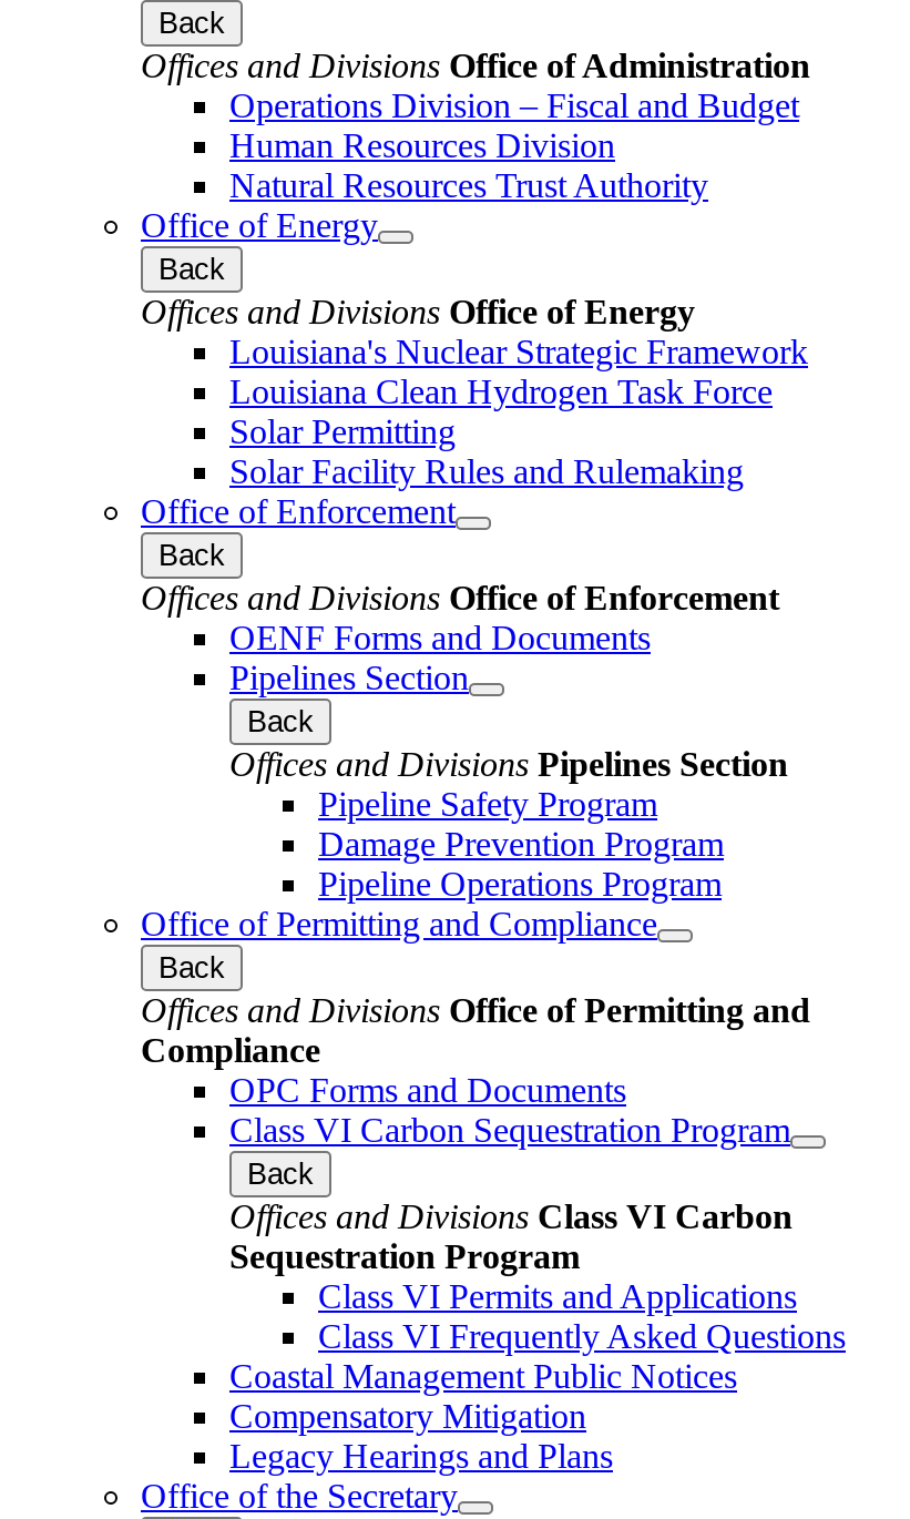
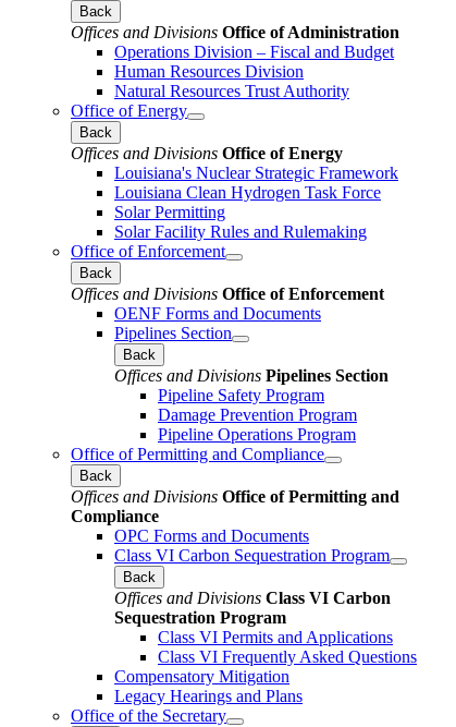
[229,1356,737,1394] Coastal Management Public Notices -> none

